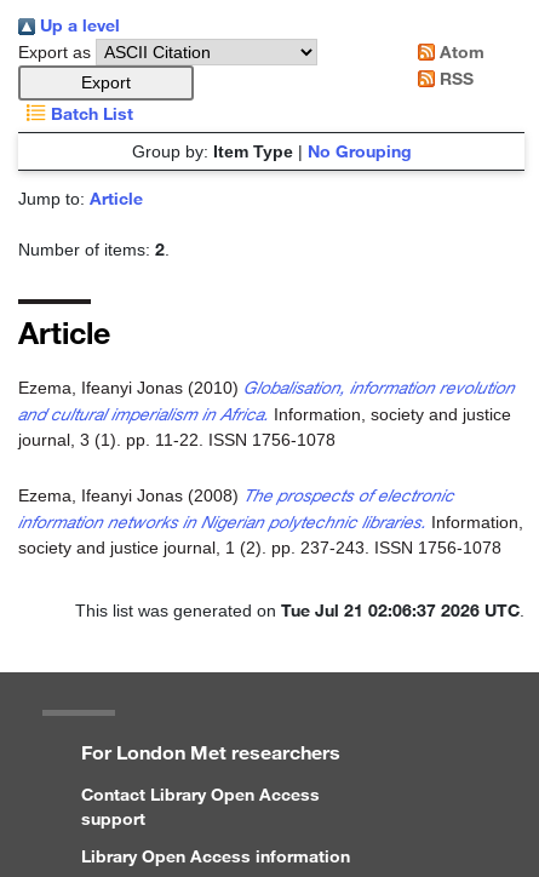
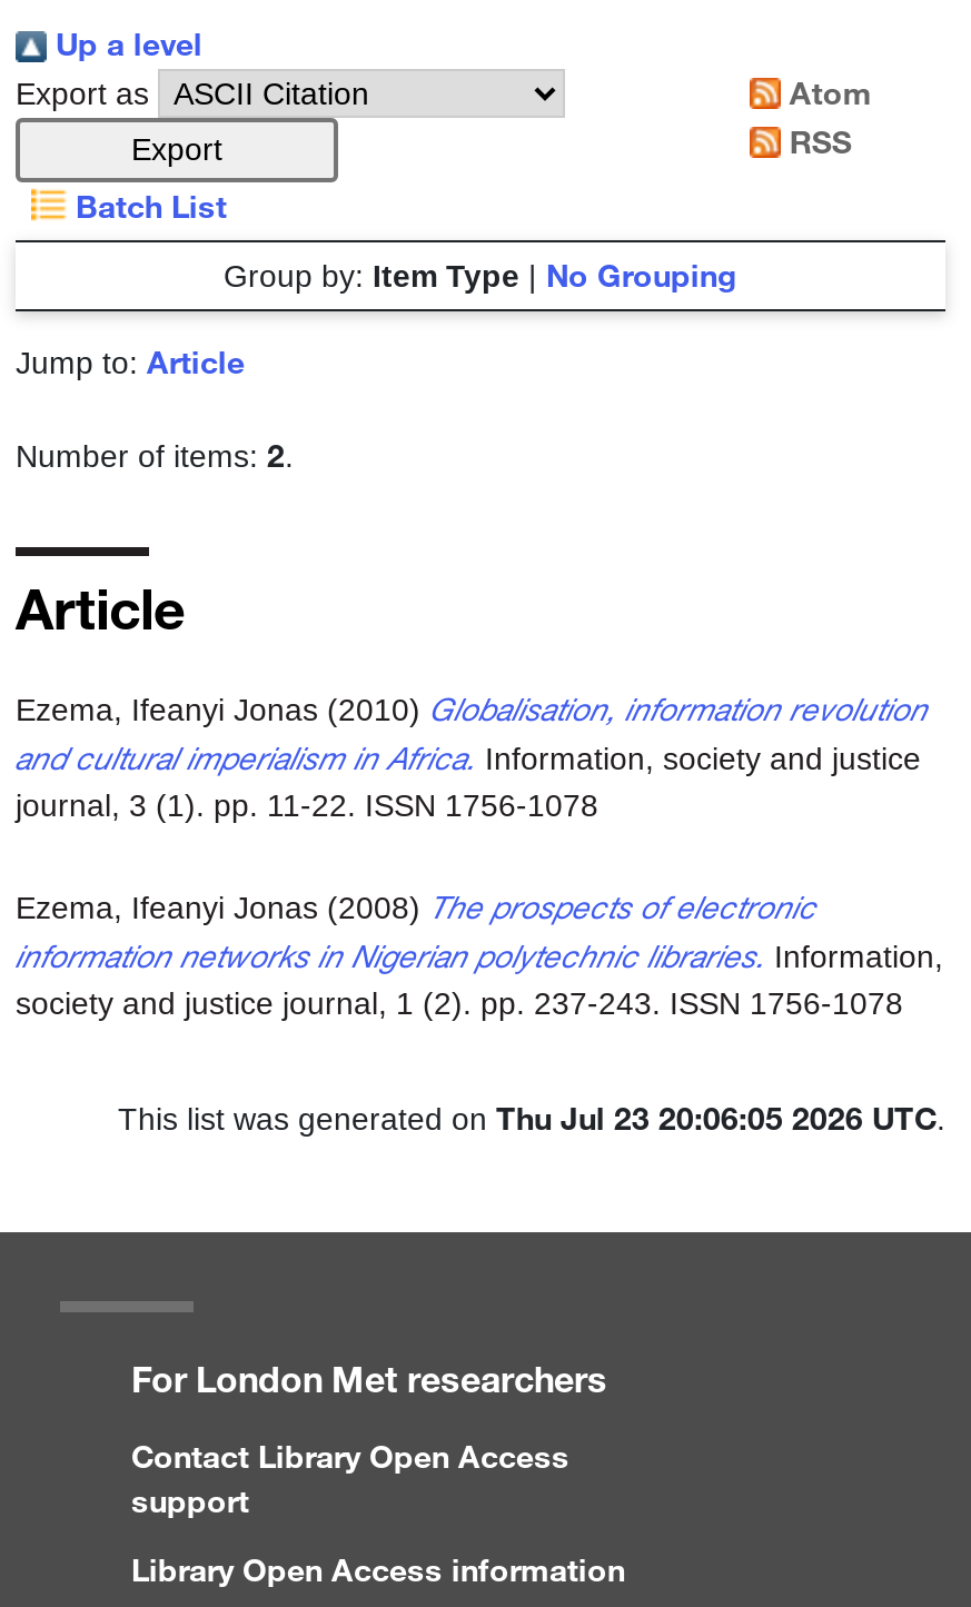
[75,600,524,620] This list was generated on Tue Jul 21 02:06:37 2026 UTC. -> [118,1099,945,1137] This list was generated on Thu Jul 23 20:06:05 2026 UTC.

